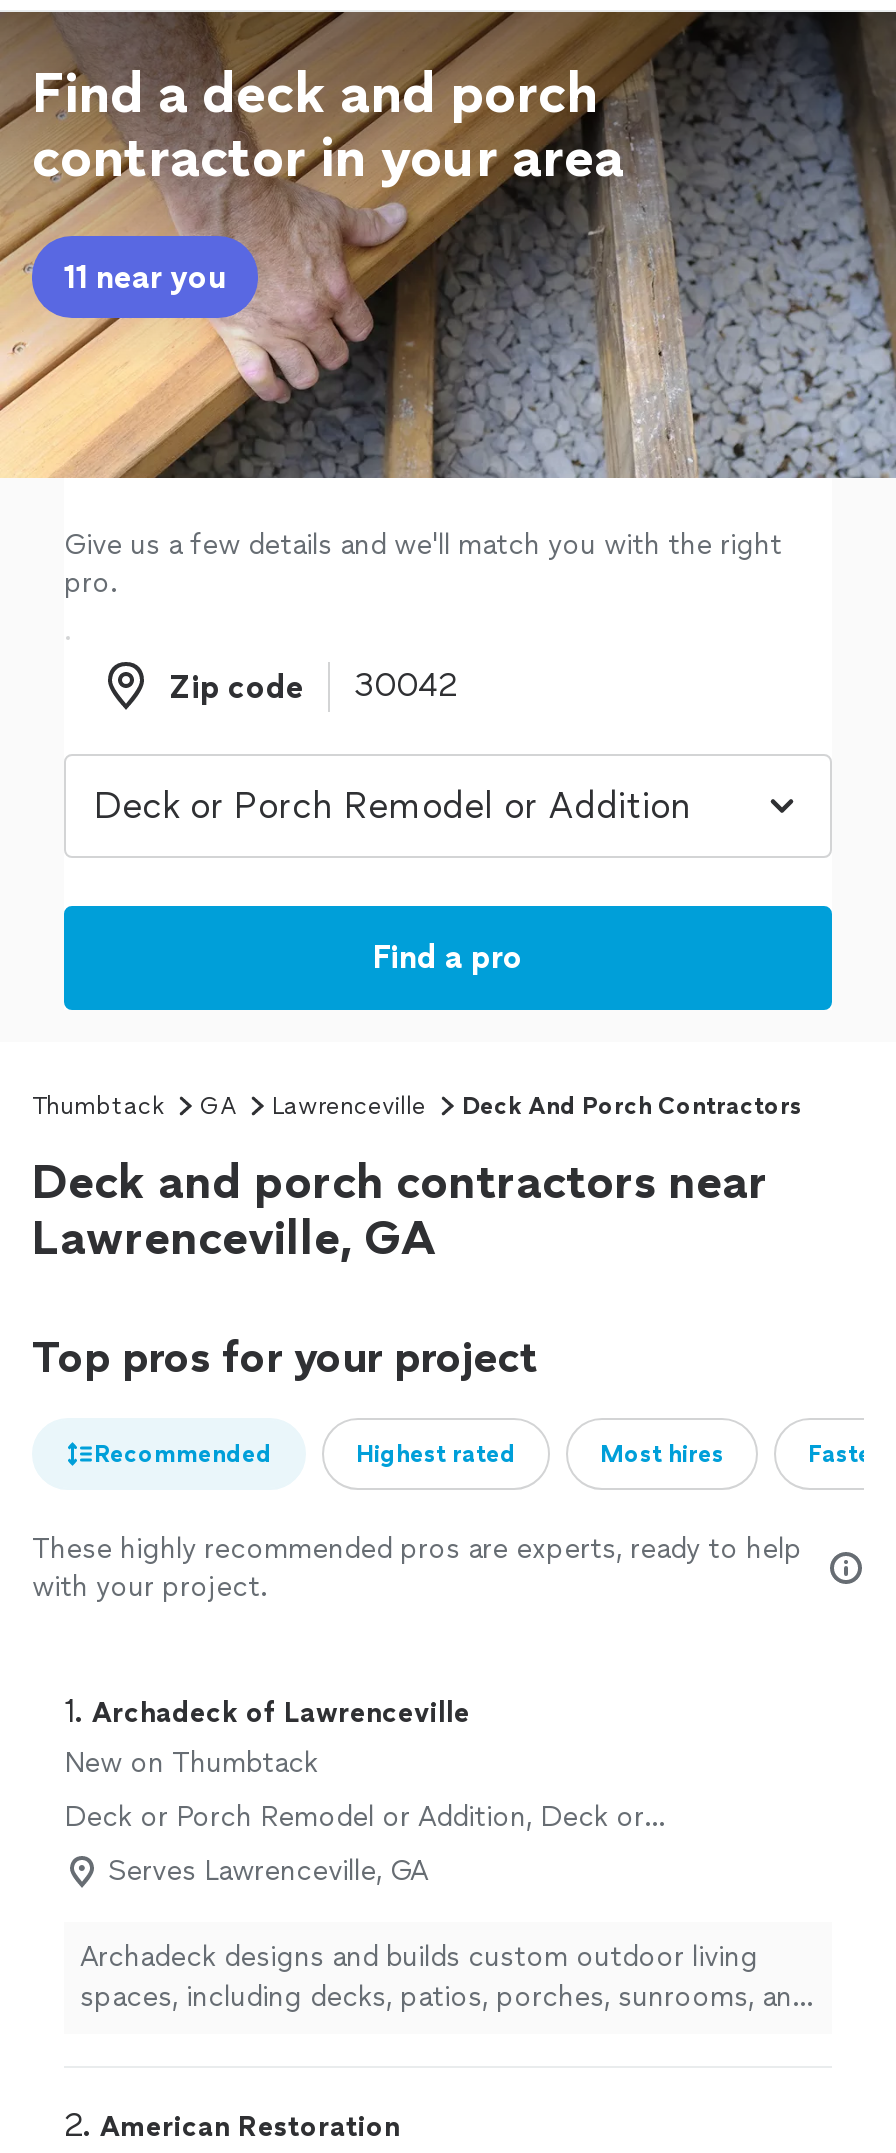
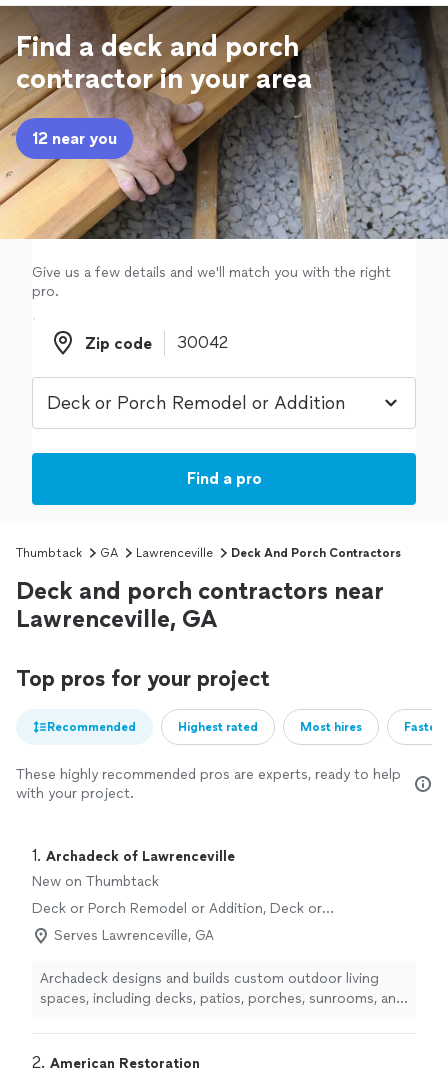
[64,258,226,296] 11 near you -> [32,129,117,148] 12 near you

